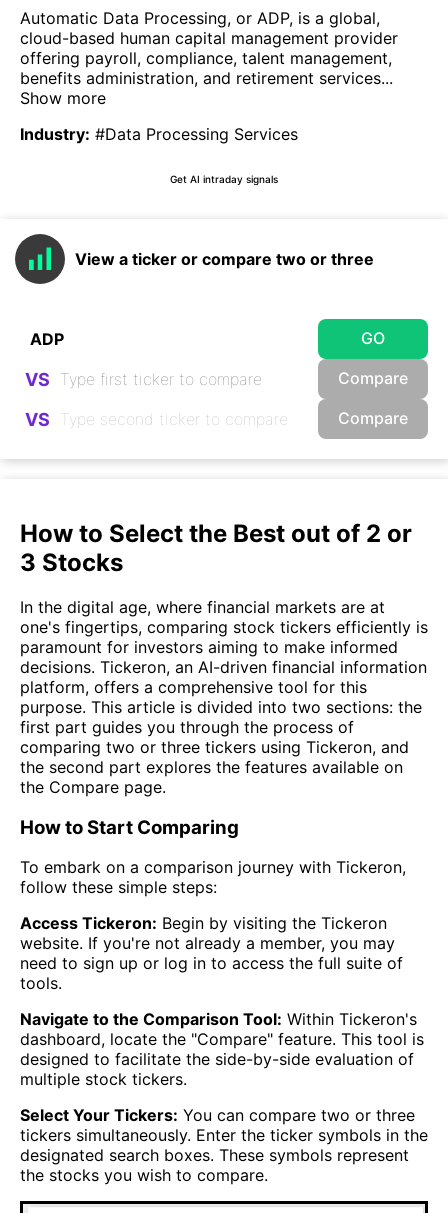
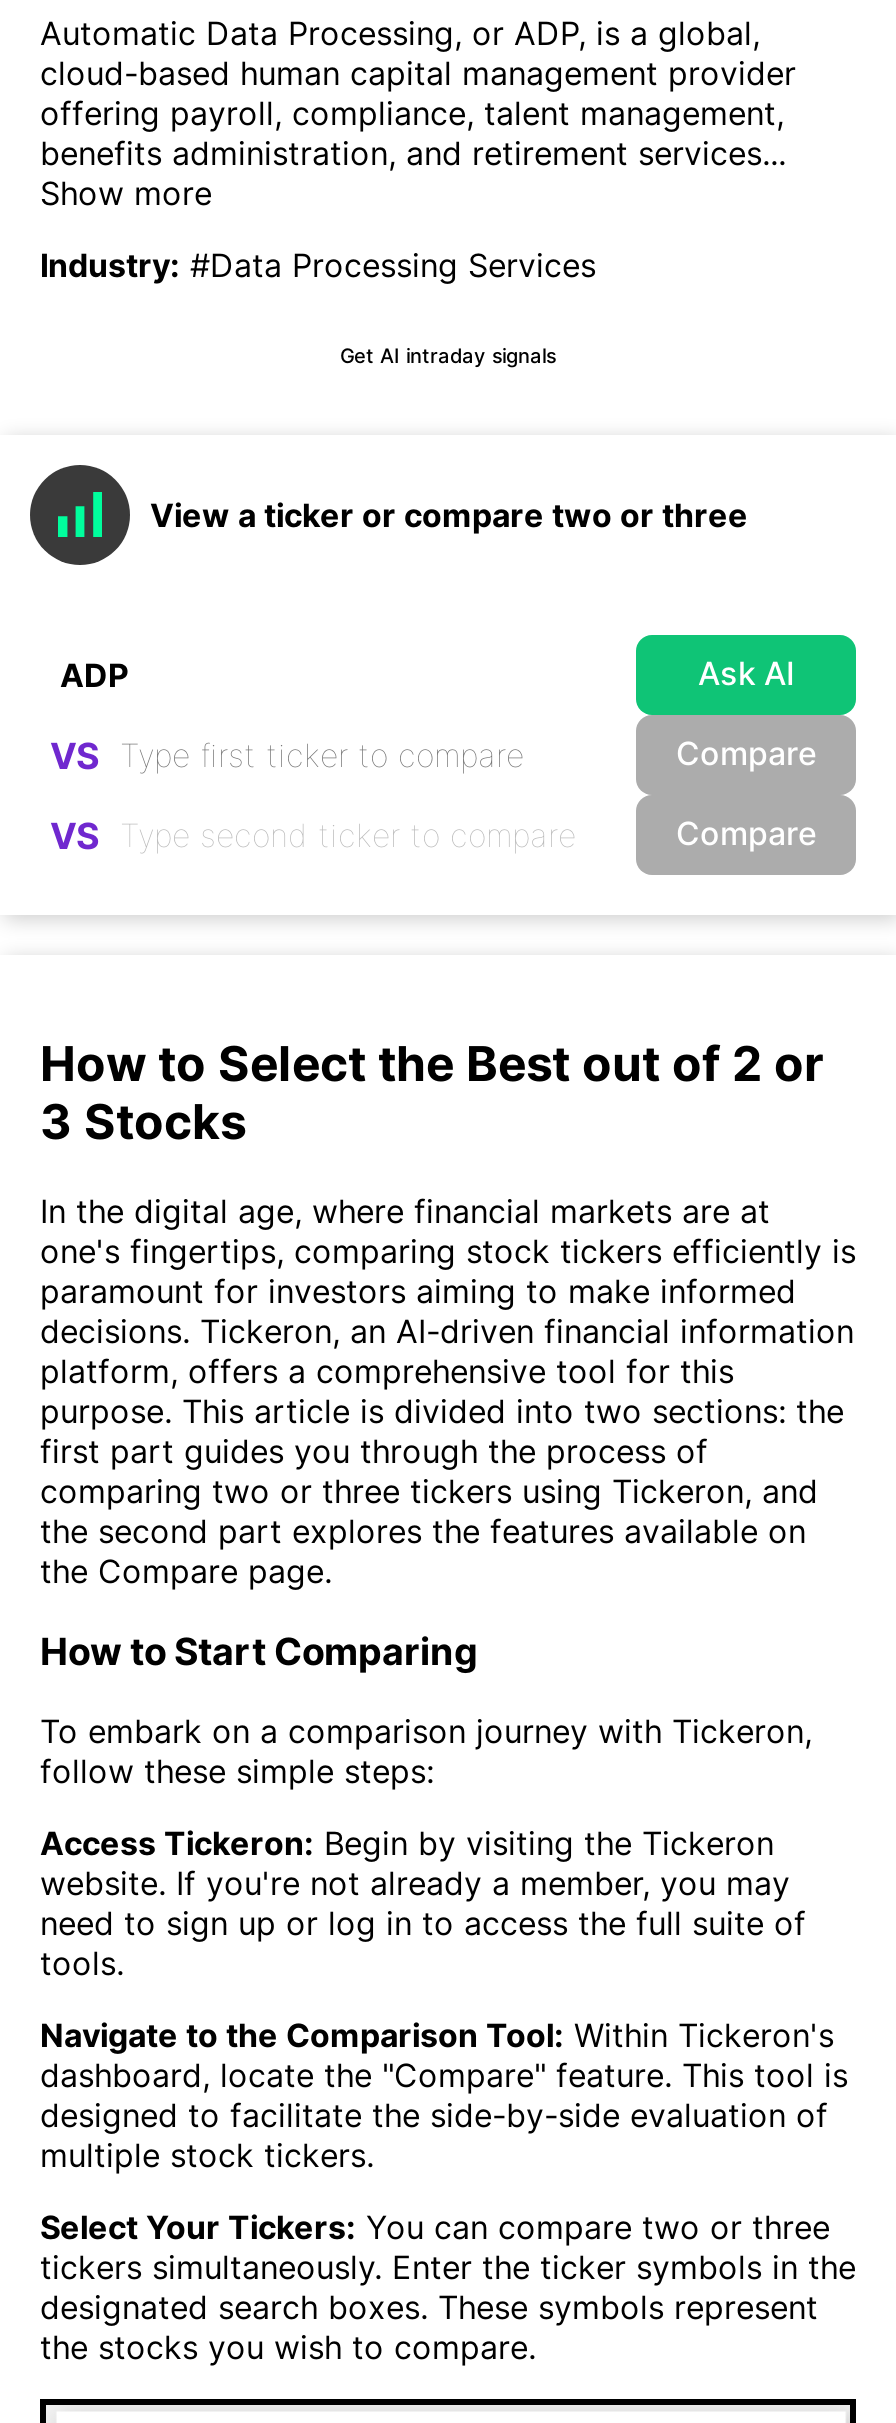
[361,327,385,347] GO -> [698,652,794,692] Ask AI

